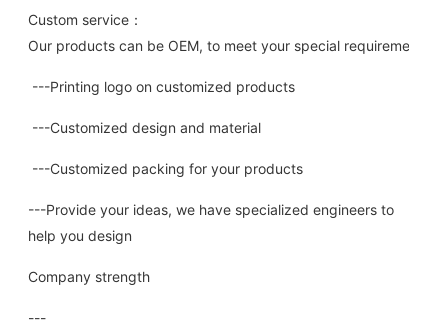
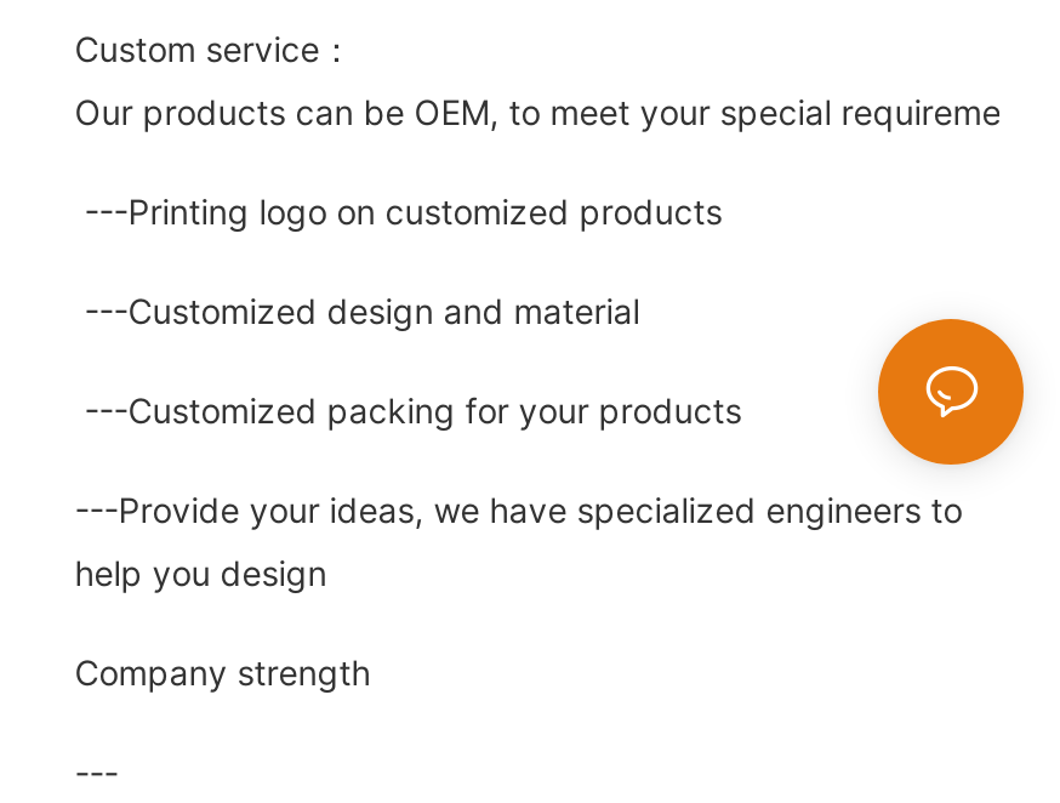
none -> [876,317,1026,469] [image]

